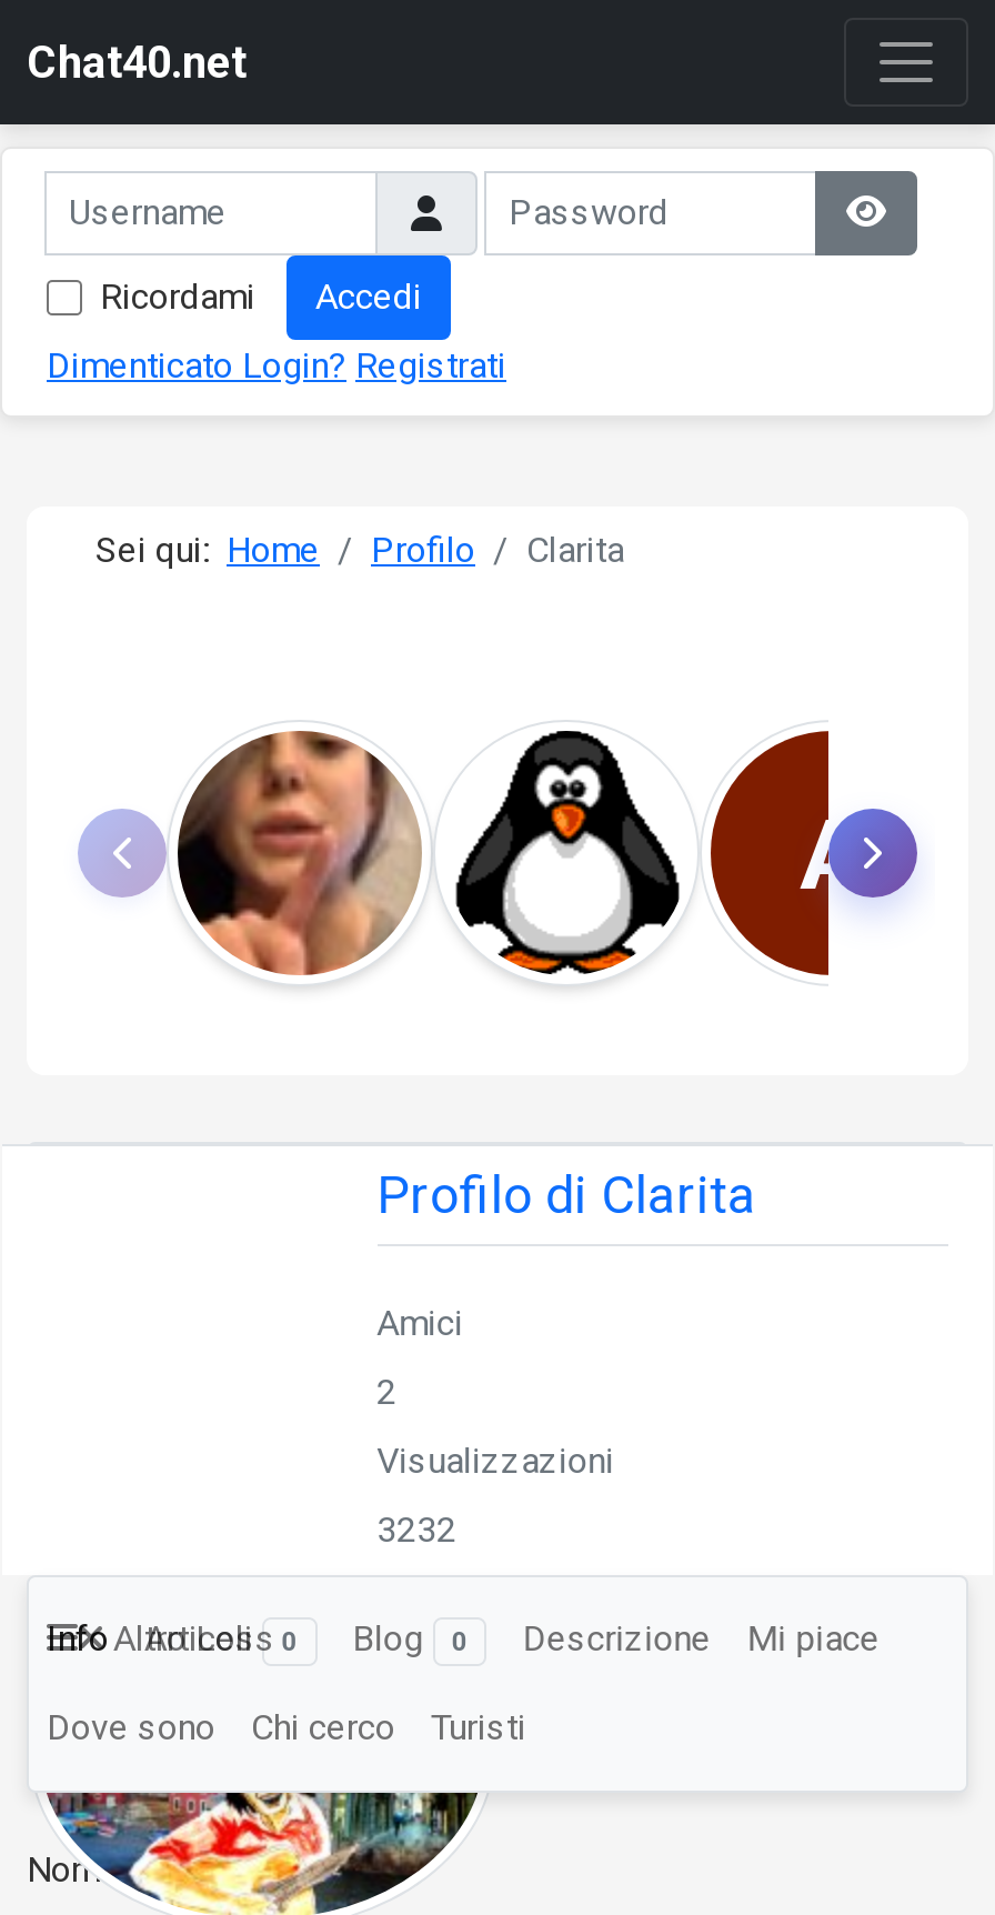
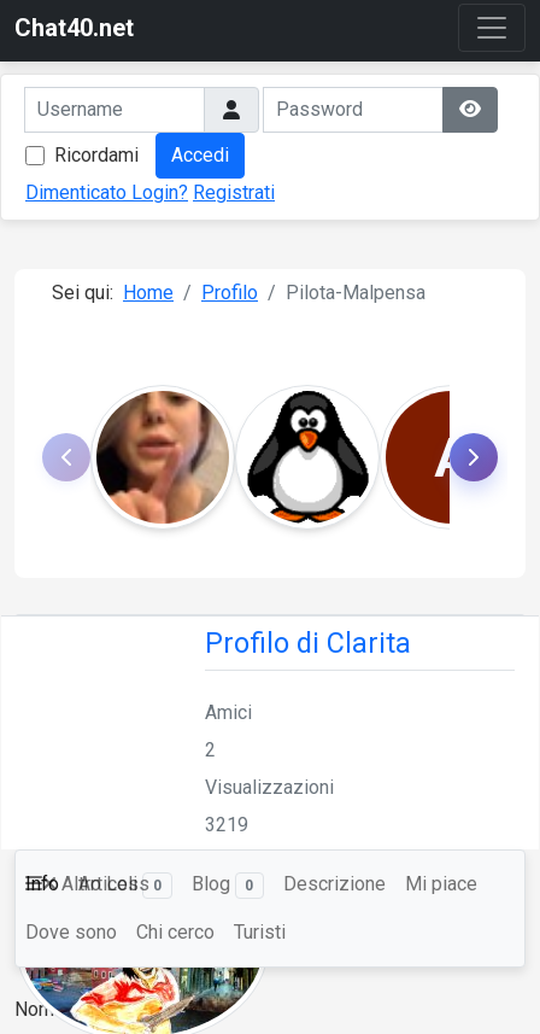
[526,529,624,571] Clarita -> [286,281,425,304] Pilota-Malpensa
[377,1508,457,1551] 3232 -> [205,813,248,836] 3219

